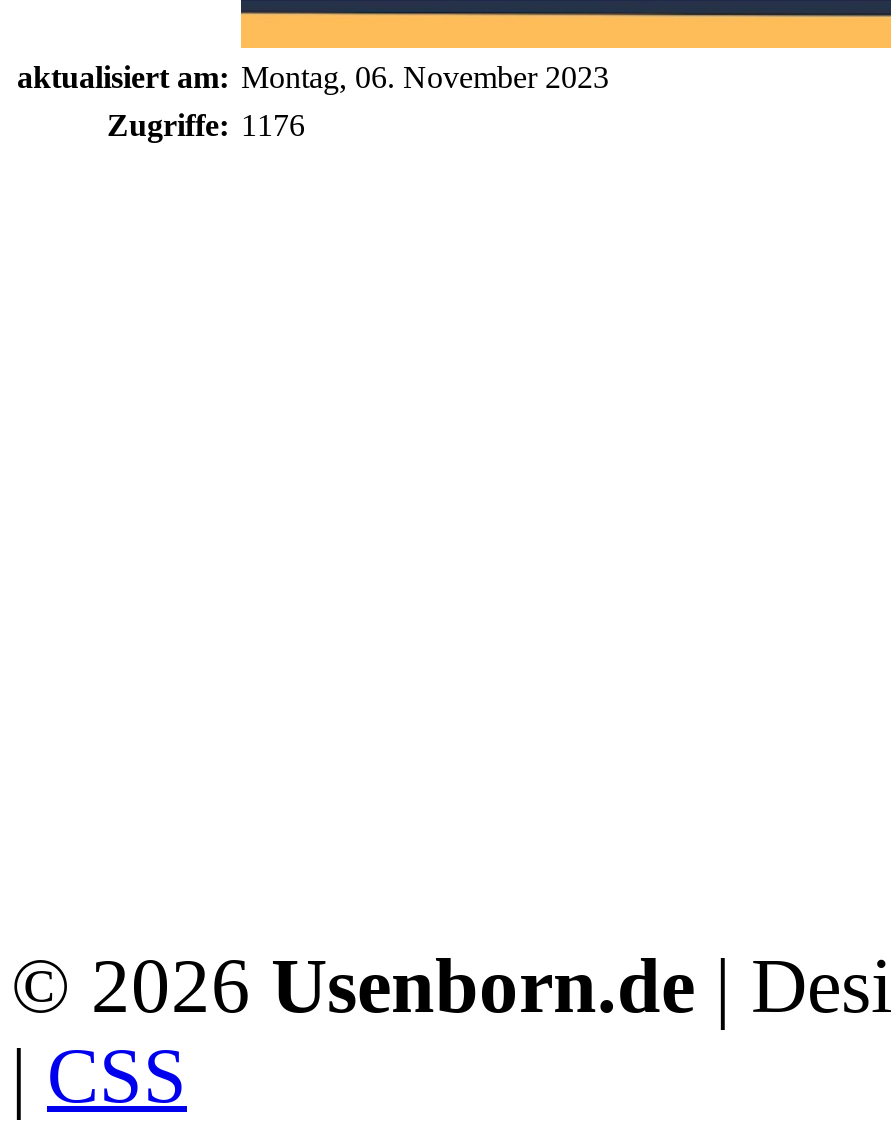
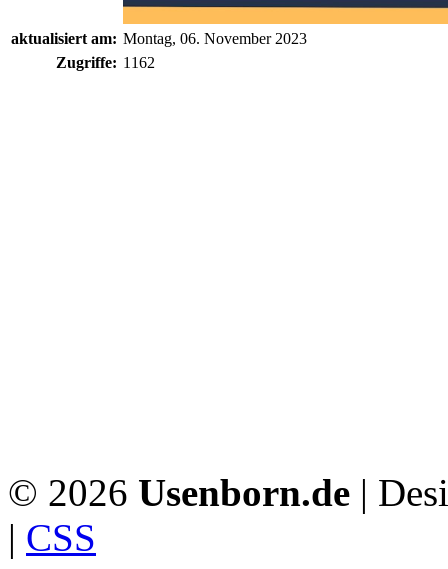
[107,108,305,142] Zugriffe: 1176 -> [56,54,155,71] Zugriffe: 1162

